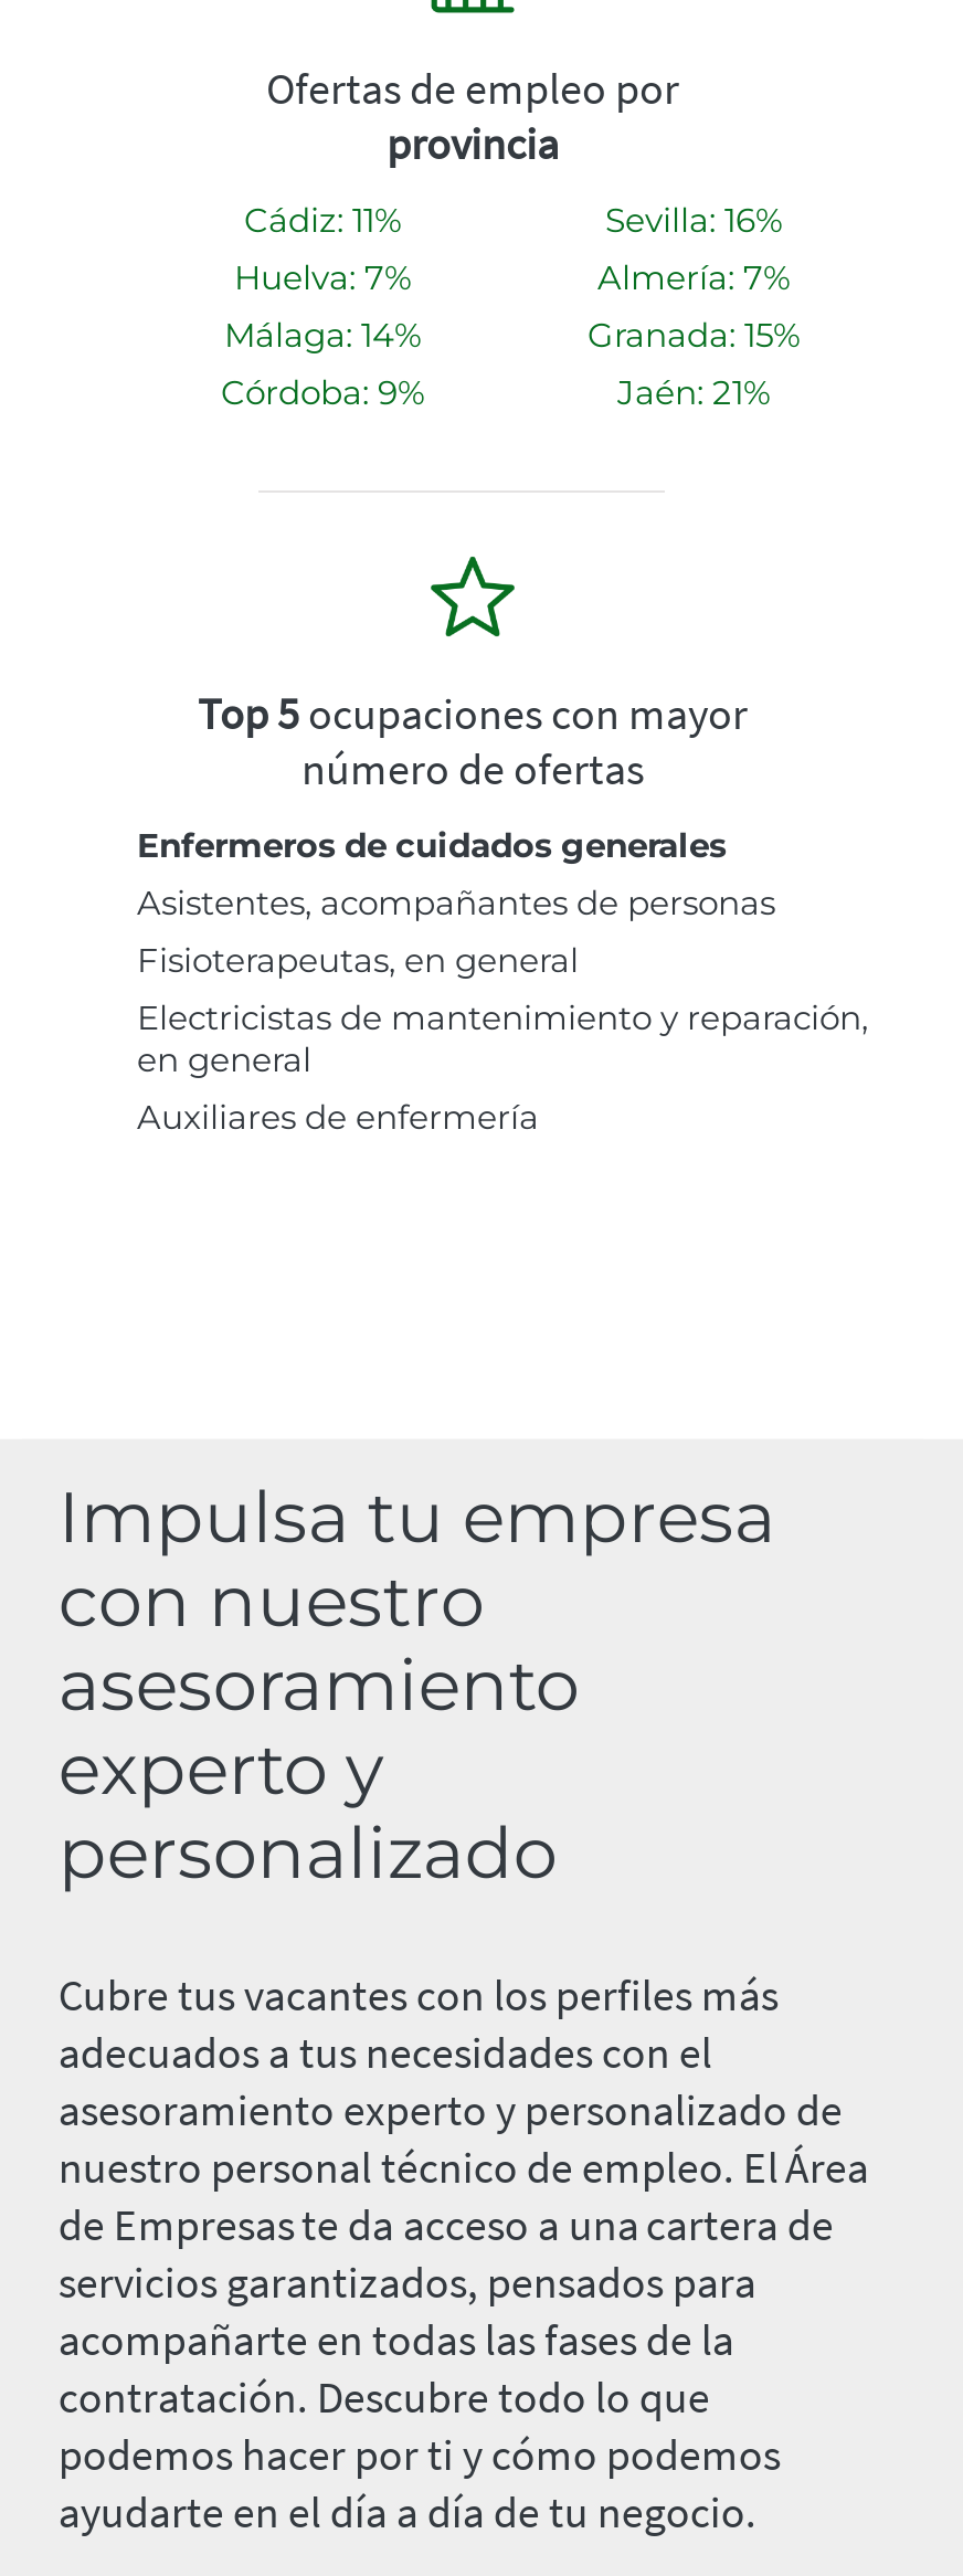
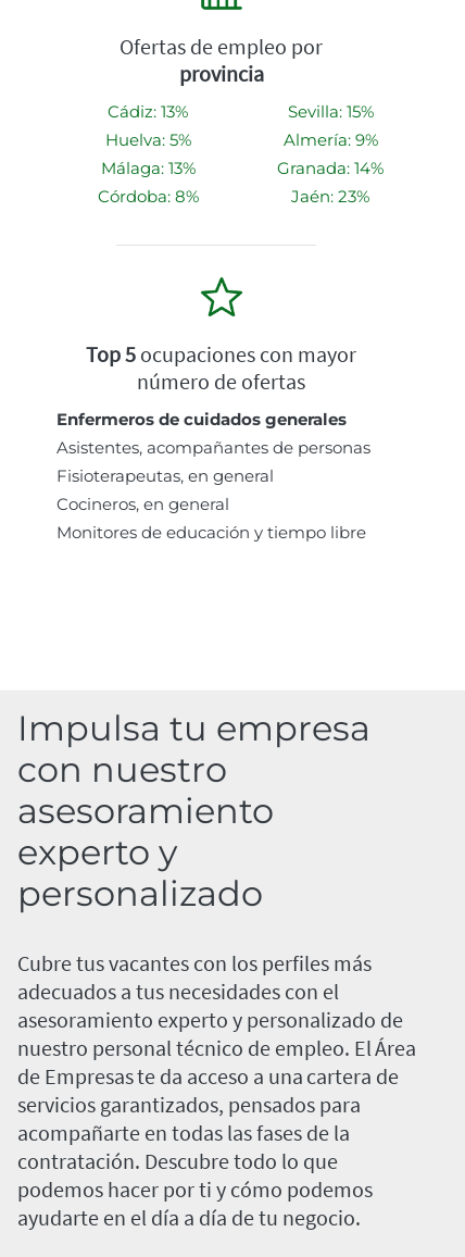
[244,199,401,241] Cádiz: 11% -> [108,101,188,122] Cádiz: 13%
[605,199,782,241] Sevilla: 16% -> [287,101,373,122] Sevilla: 15%
[234,257,411,299] Huelva: 7% -> [105,129,191,150] Huelva: 5%
[597,257,790,299] Almería: 7% -> [283,129,378,150] Almería: 9%
[224,314,421,356] Málaga: 14% -> [100,157,195,178] Málaga: 13%
[588,314,800,356] Granada: 15% -> [277,157,384,178] Granada: 14%
[221,372,424,414] Córdoba: 9% -> [97,186,198,206] Córdoba: 8%
[617,372,770,414] Jaén: 21% -> [291,186,369,206] Jaén: 23%
[137,997,868,1138] Electricistas de mantenimiento y reparación, | en general | Auxiliares de enfermería -> [56,493,366,542] Cocineros, en general | Monitores de educación y tiempo libre

